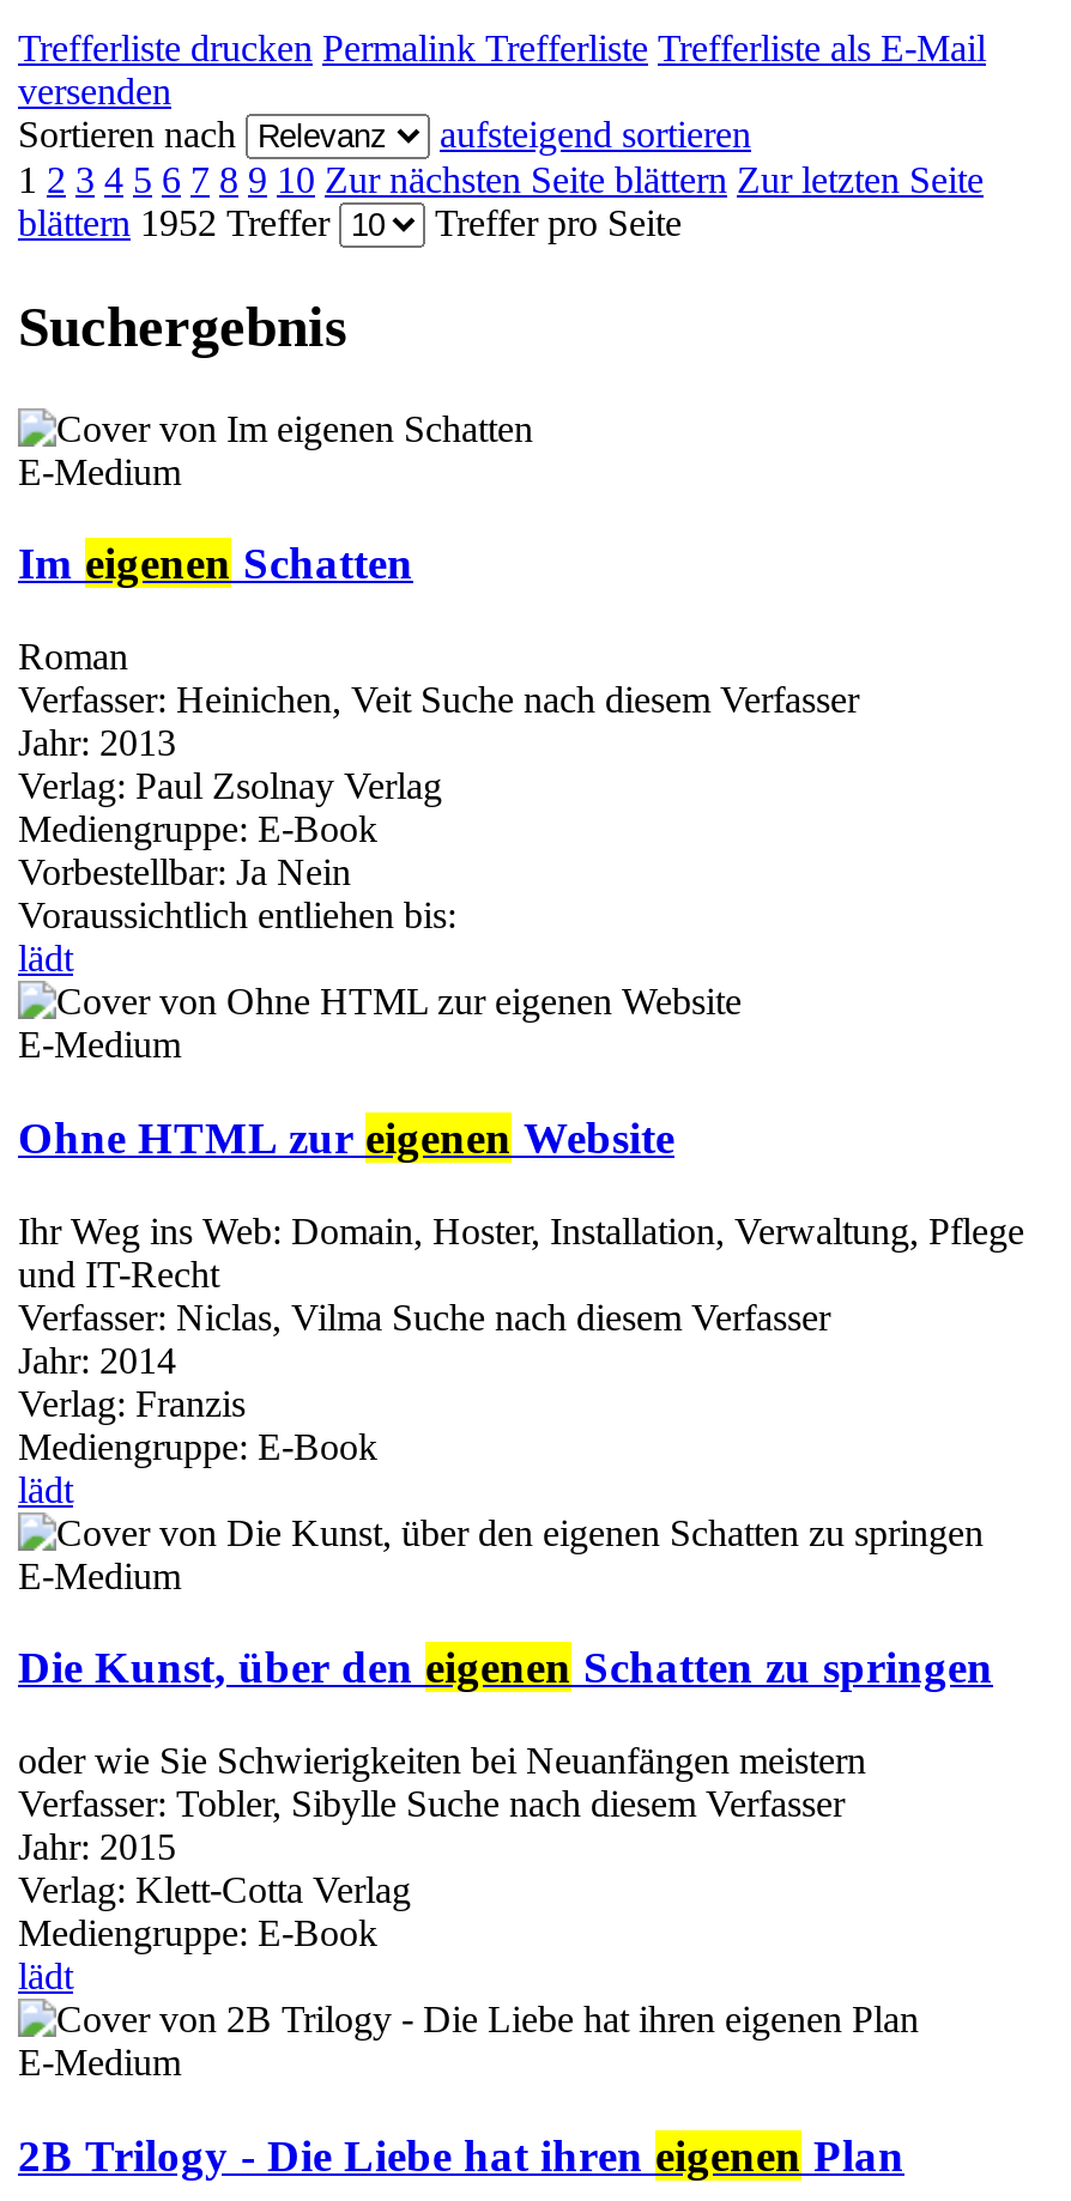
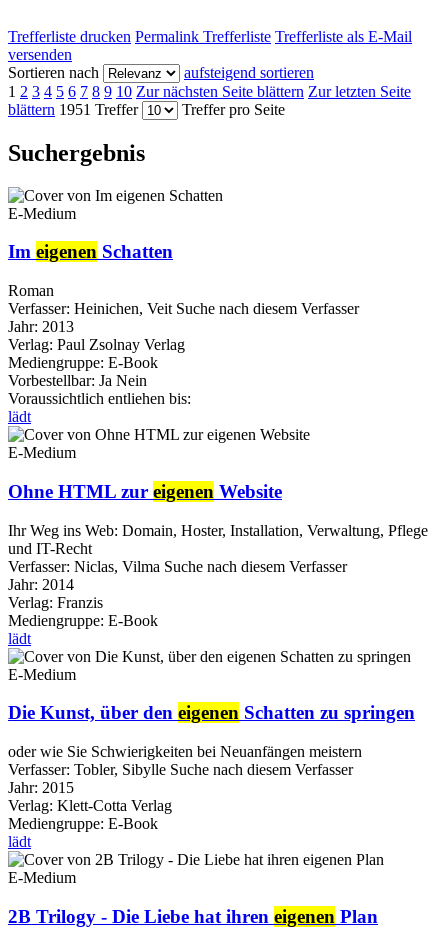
[18,202,329,243] blättern 1952 Treffer -> [8,101,138,118] blättern 1951 Treffer

